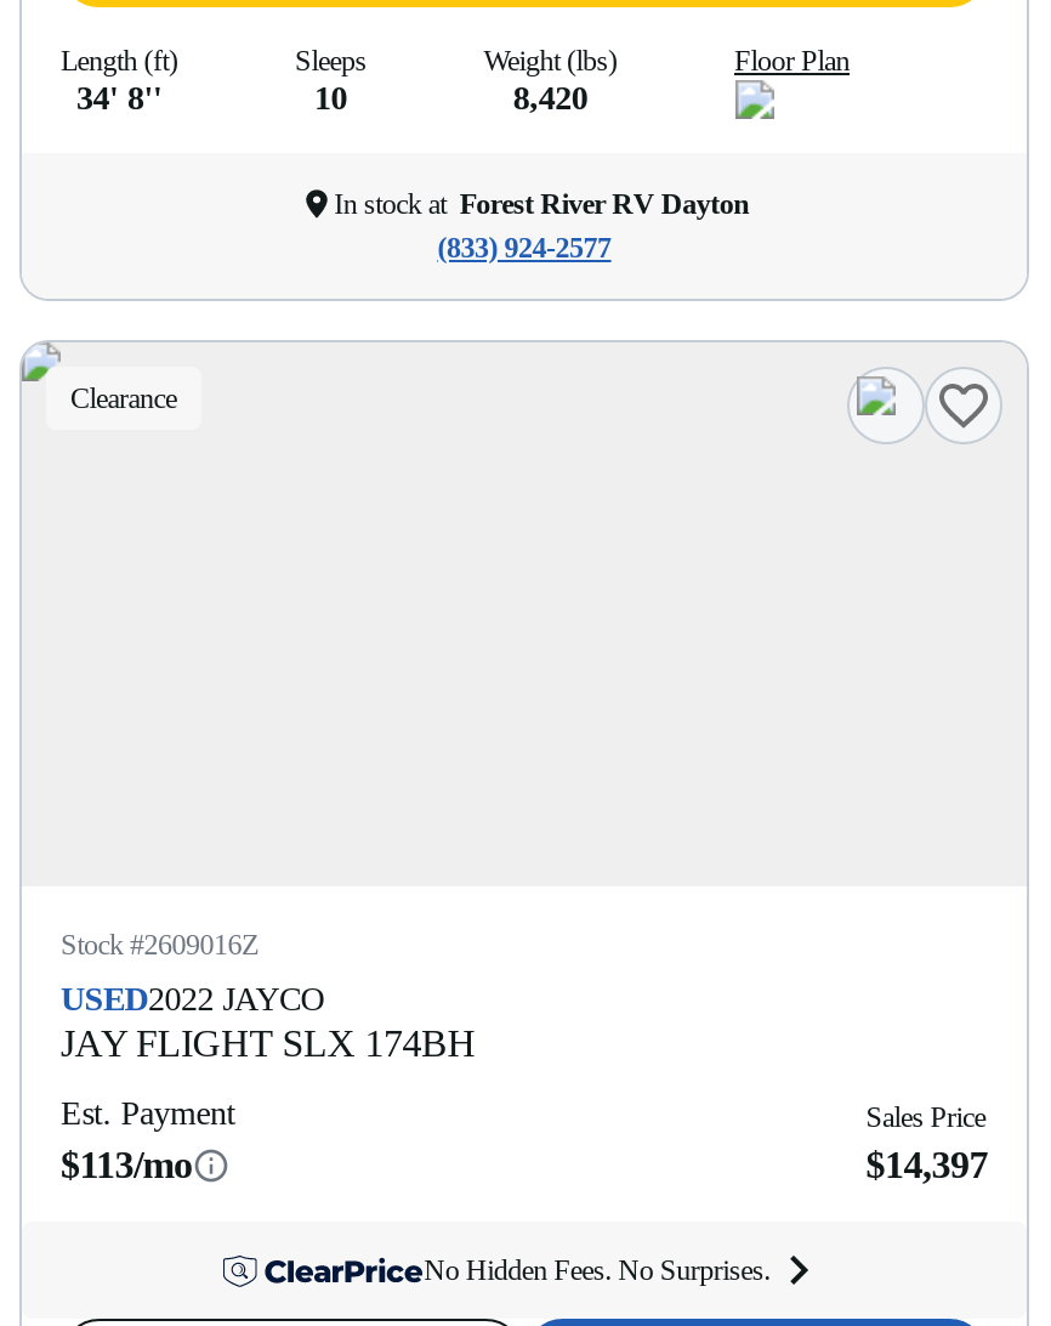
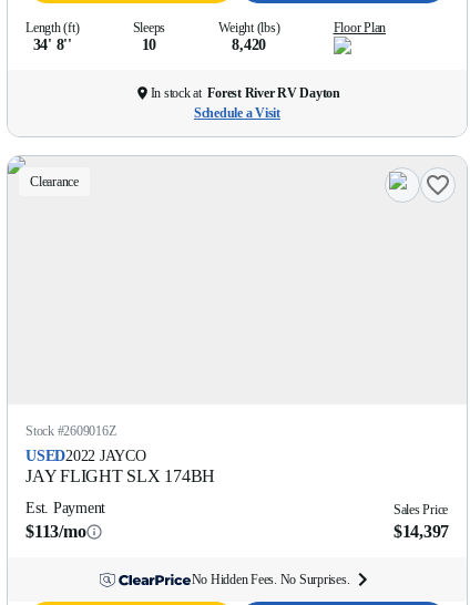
[437,231,611,265] (833) 924-2577 -> [194,105,280,121] Schedule a Visit

